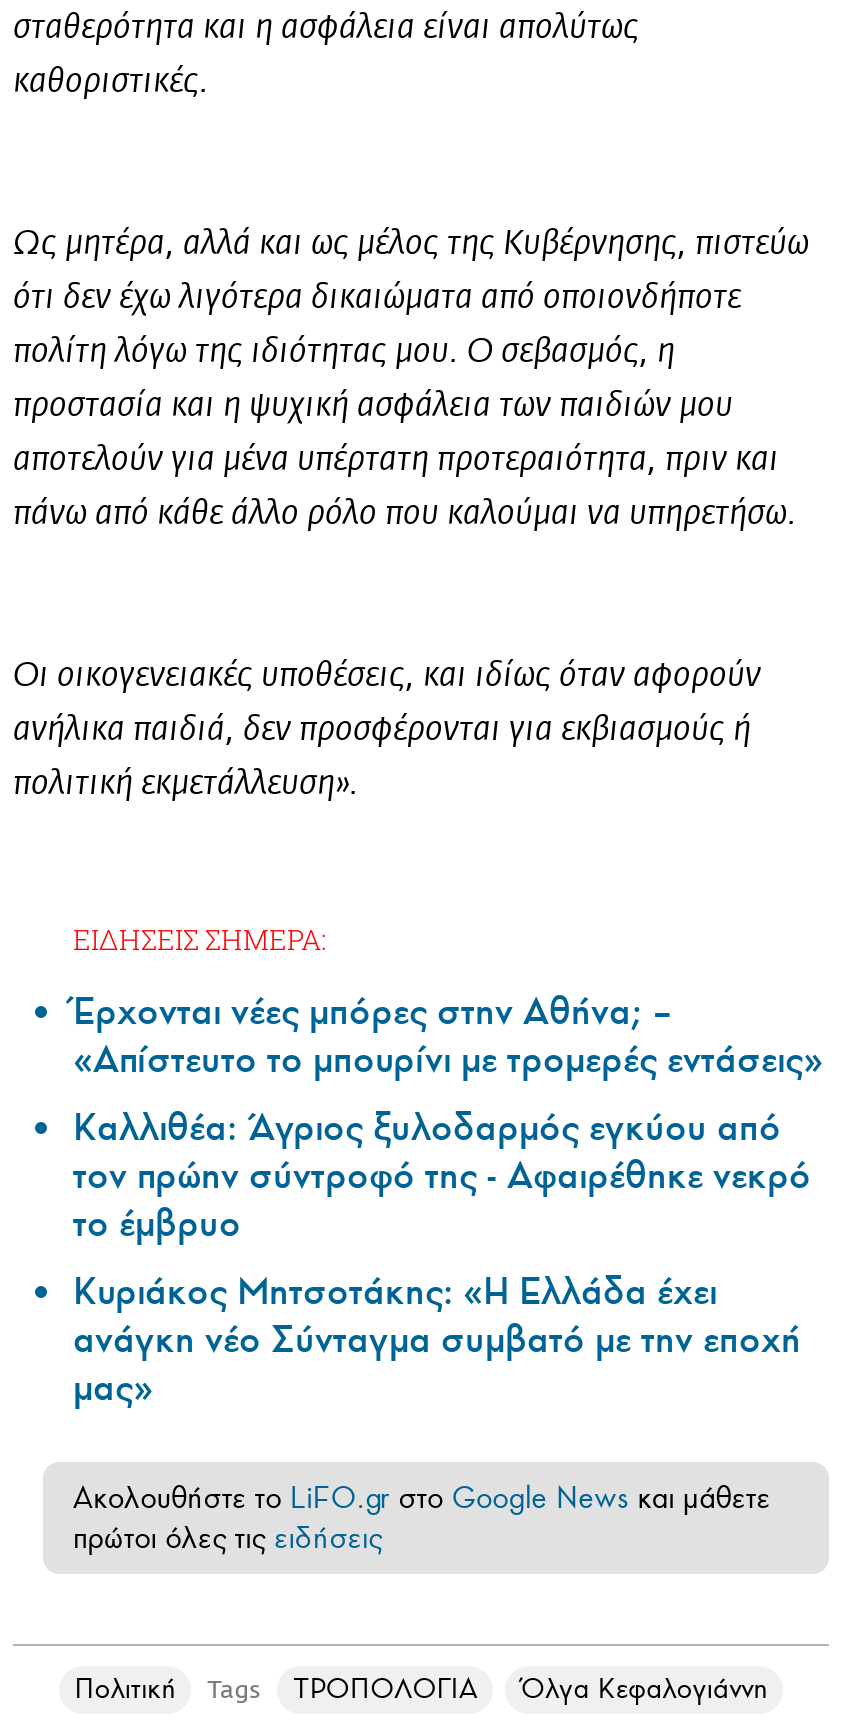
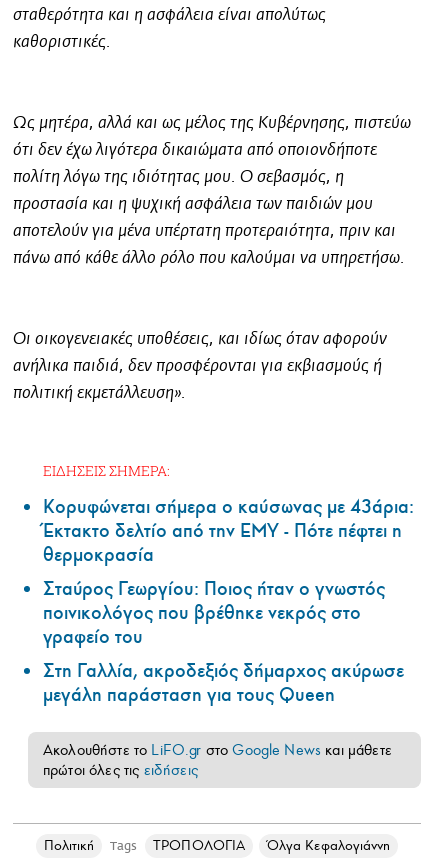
[73,988,823,1412] Έρχονται νέες μπόρες στην Αθήνα; – | «Απίστευτο το μπουρίνι με τρομερές εντάσεις» | Καλλιθέα: Άγριος ξυλοδαρμός εγκύου από | τον πρώην σύντροφό της - Αφαιρέθηκε νεκρό | το έμβρυο | Κυριάκος Μητσοτάκης: «Η Ελλάδα έχει | ανάγκη νέο Σύνταγμα συμβατό με την εποχή | μας» -> [43,495,414,707] Κορυφώνεται σήμερα ο καύσωνας με 43άρια: | Έκτακτο δελτίο από την ΕΜΥ - Πότε πέφτει η | θερμοκρασία | Σταύρος Γεωργίου: Ποιος ήταν ο γνωστός | ποινικολόγος που βρέθηκε νεκρός στο | γραφείο του | Στη Γαλλία, ακροδεξιός δήμαρχος ακύρωσε | μεγάλη παράσταση για τους Queen

